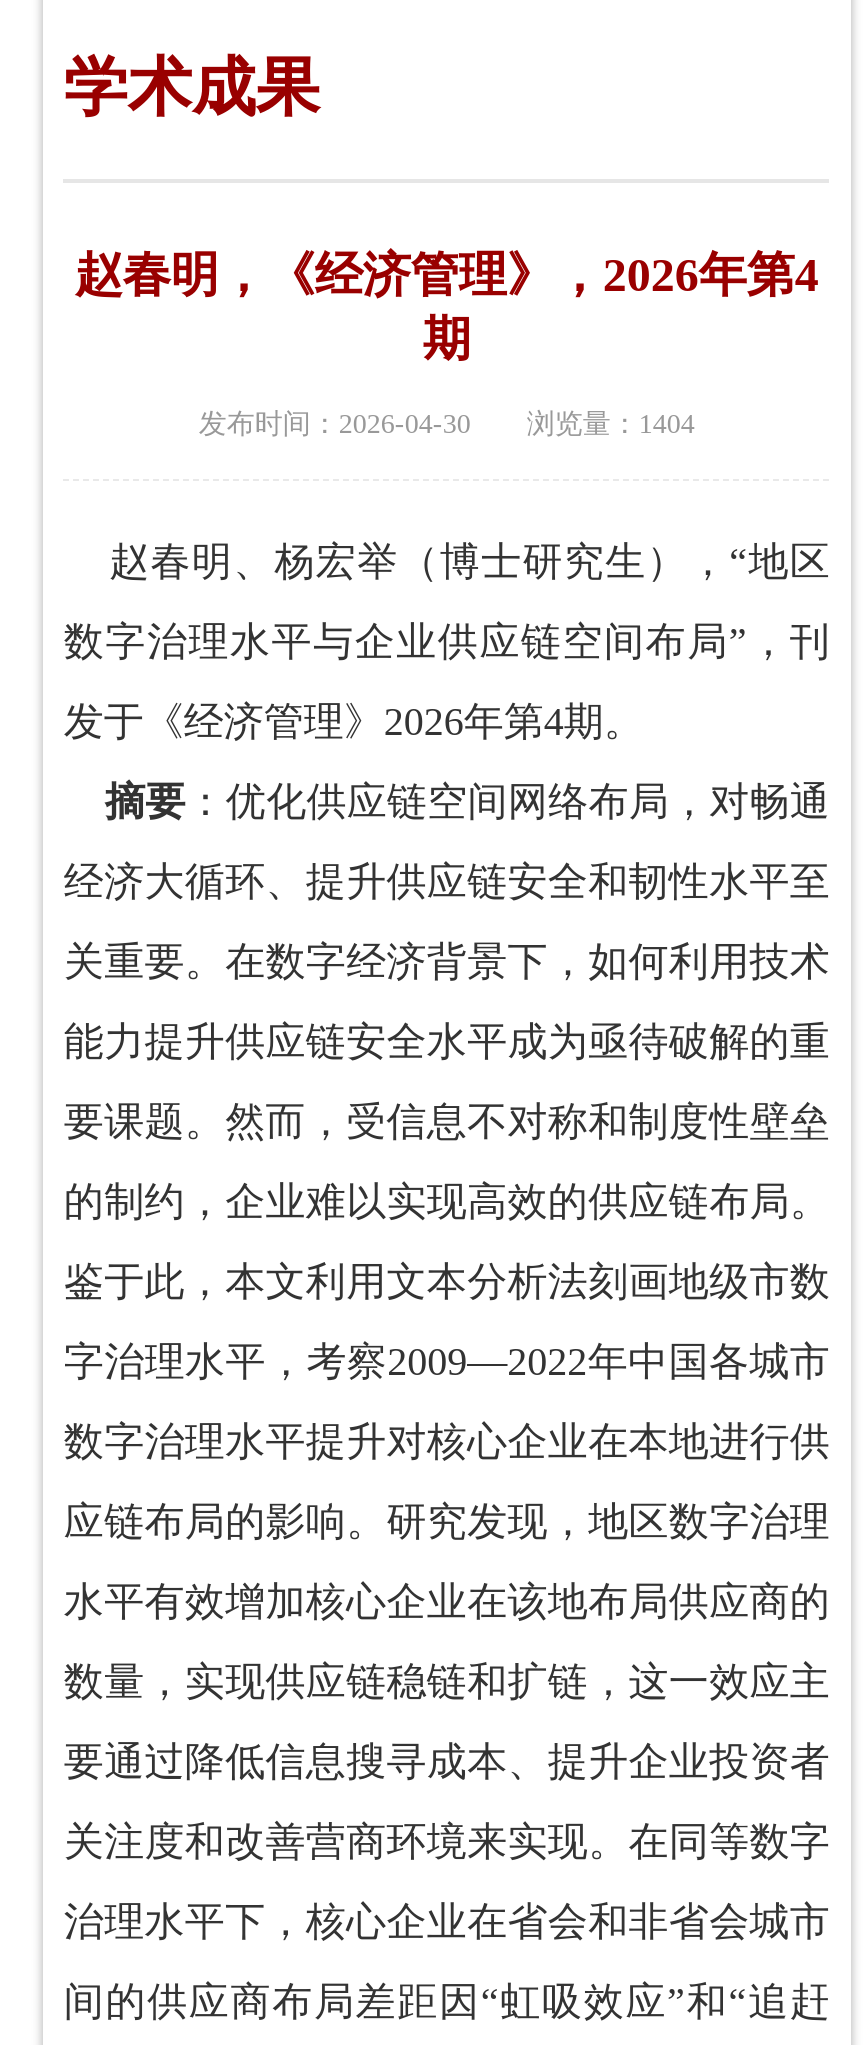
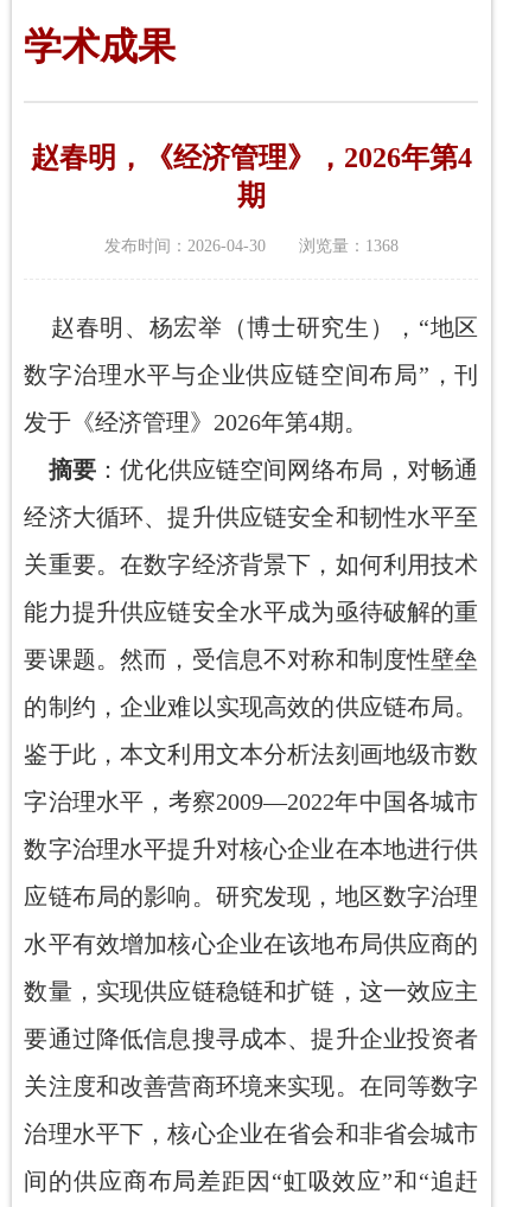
[199,409,695,439] 发布时间：2026-04-30 浏览量：1404 -> [104,237,398,255] 发布时间：2026-04-30 浏览量：1368

